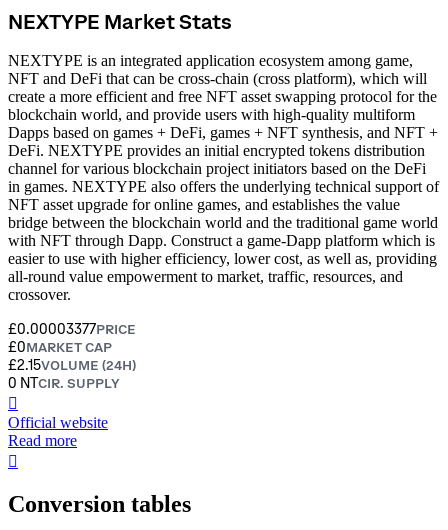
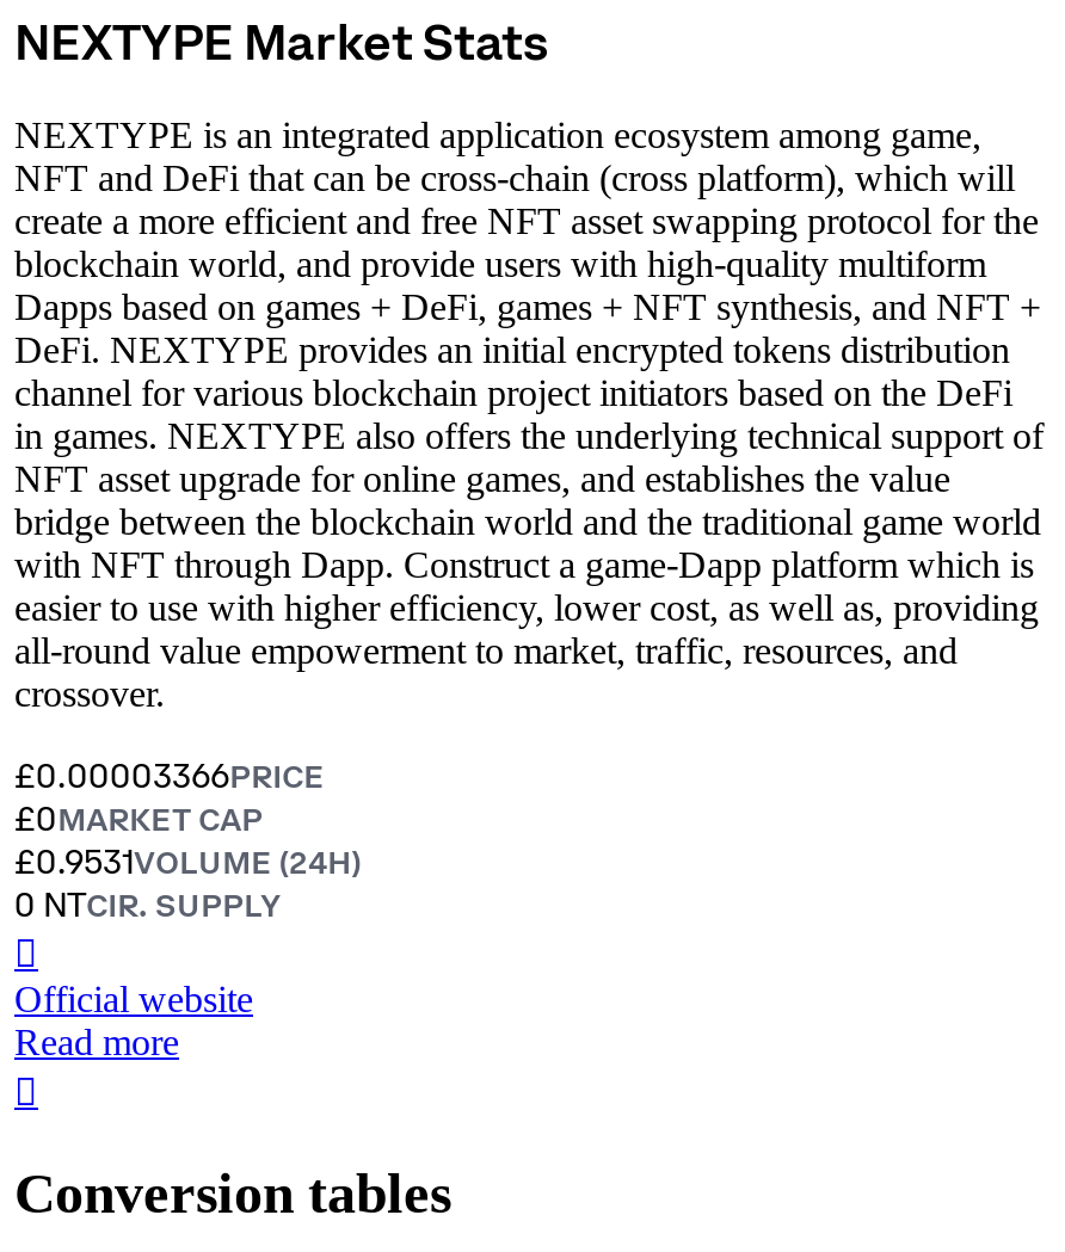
[8,319,136,337] £0.00003377PRICE -> [14,753,325,796] £0.00003366PRICE
[8,355,136,373] £2.15VOLUME (24H) -> [14,839,361,882] £0.9531VOLUME (24H)

